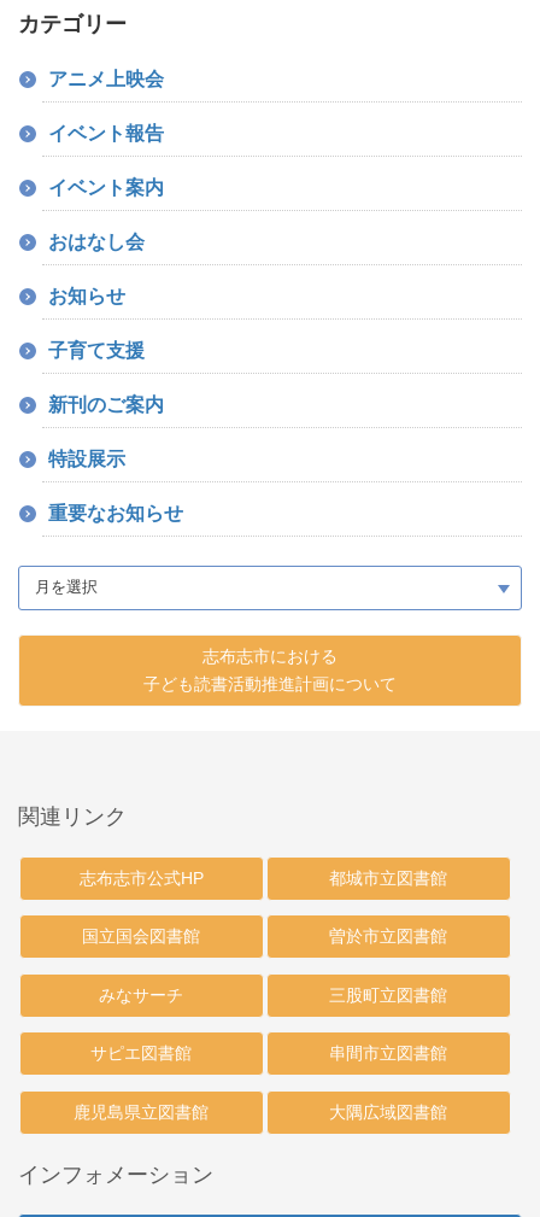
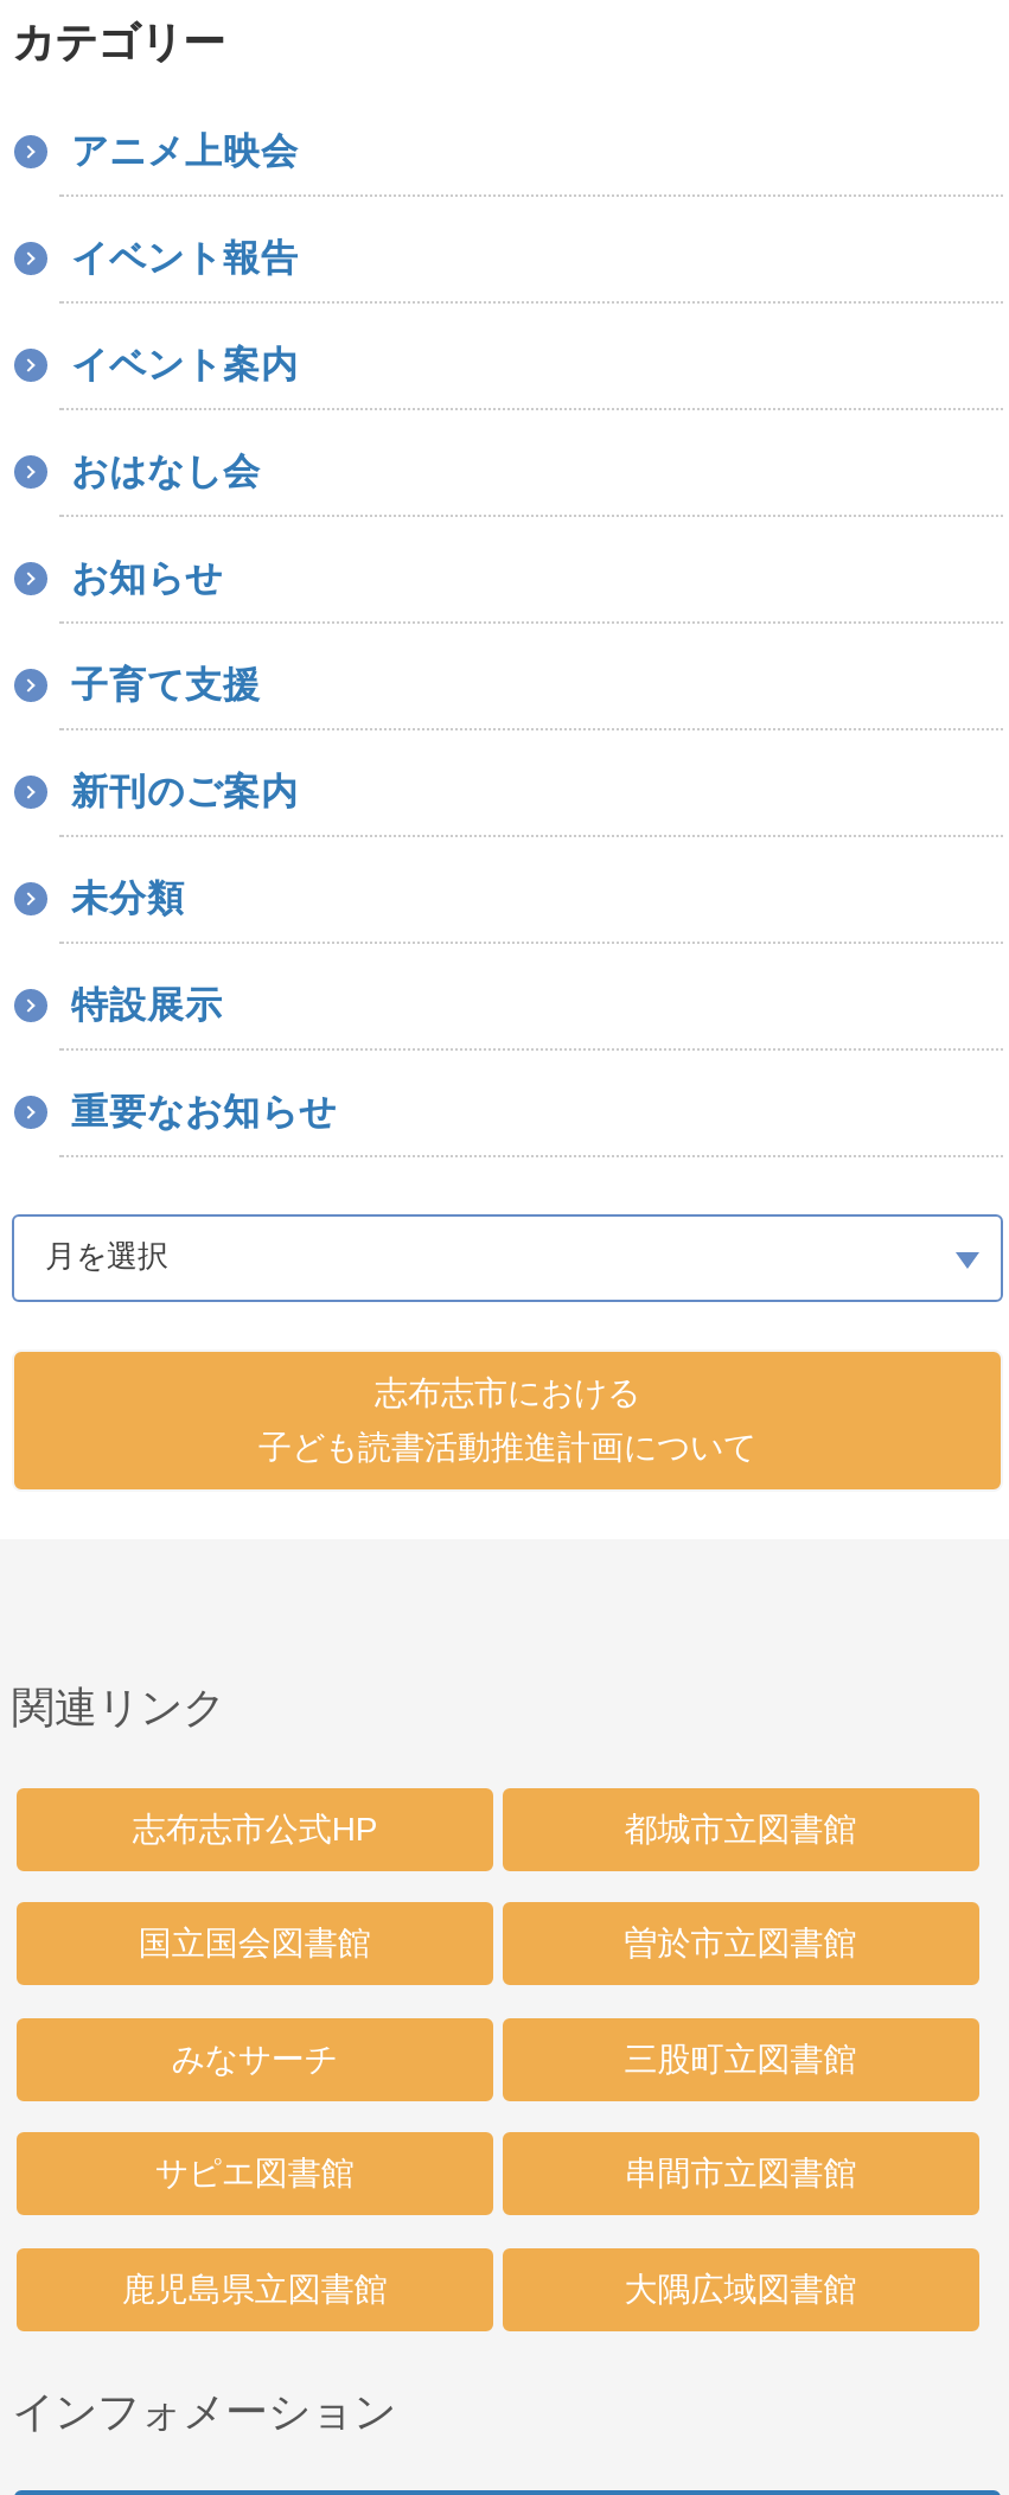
none -> [71,878,185,918] 未分類

